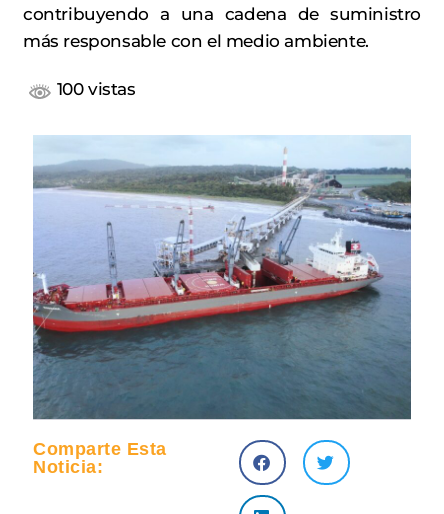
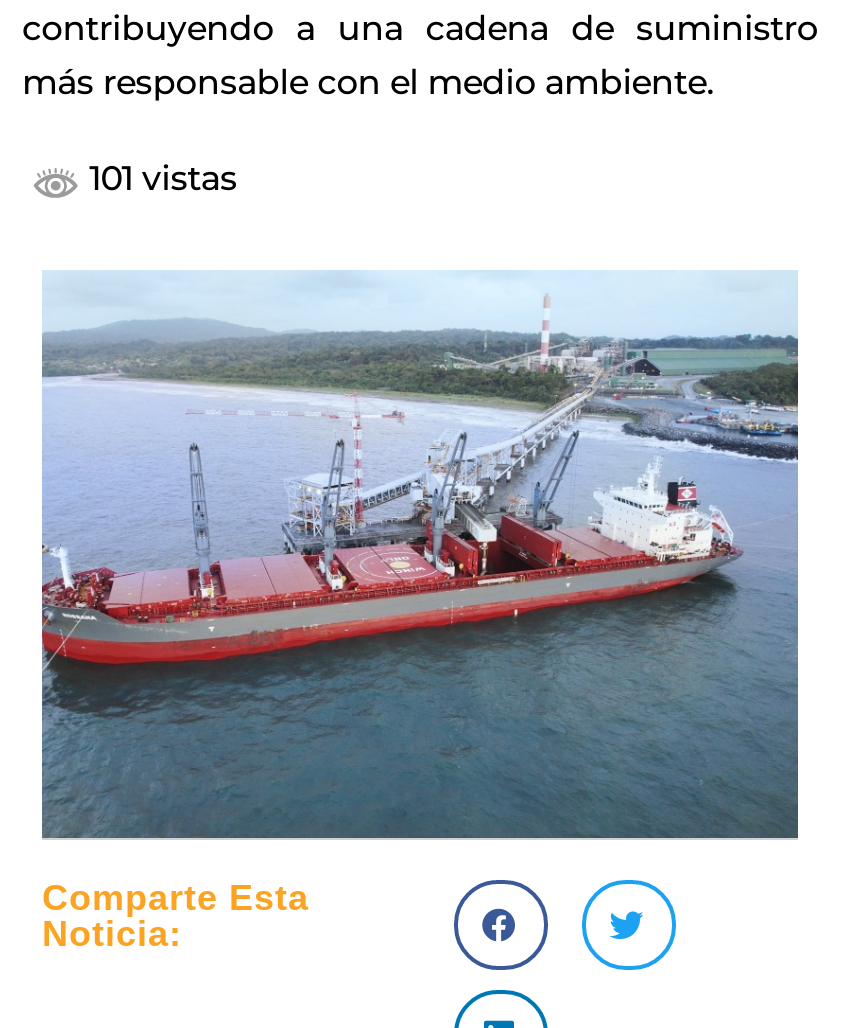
[52,79,136,99] 100 vistas -> [80,158,237,198] 101 vistas

